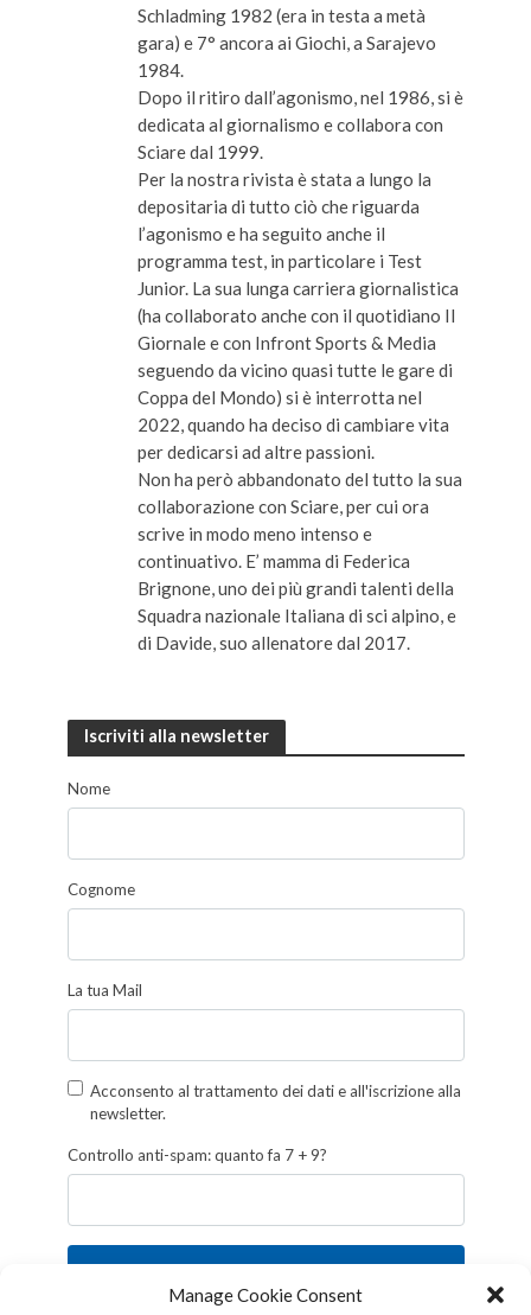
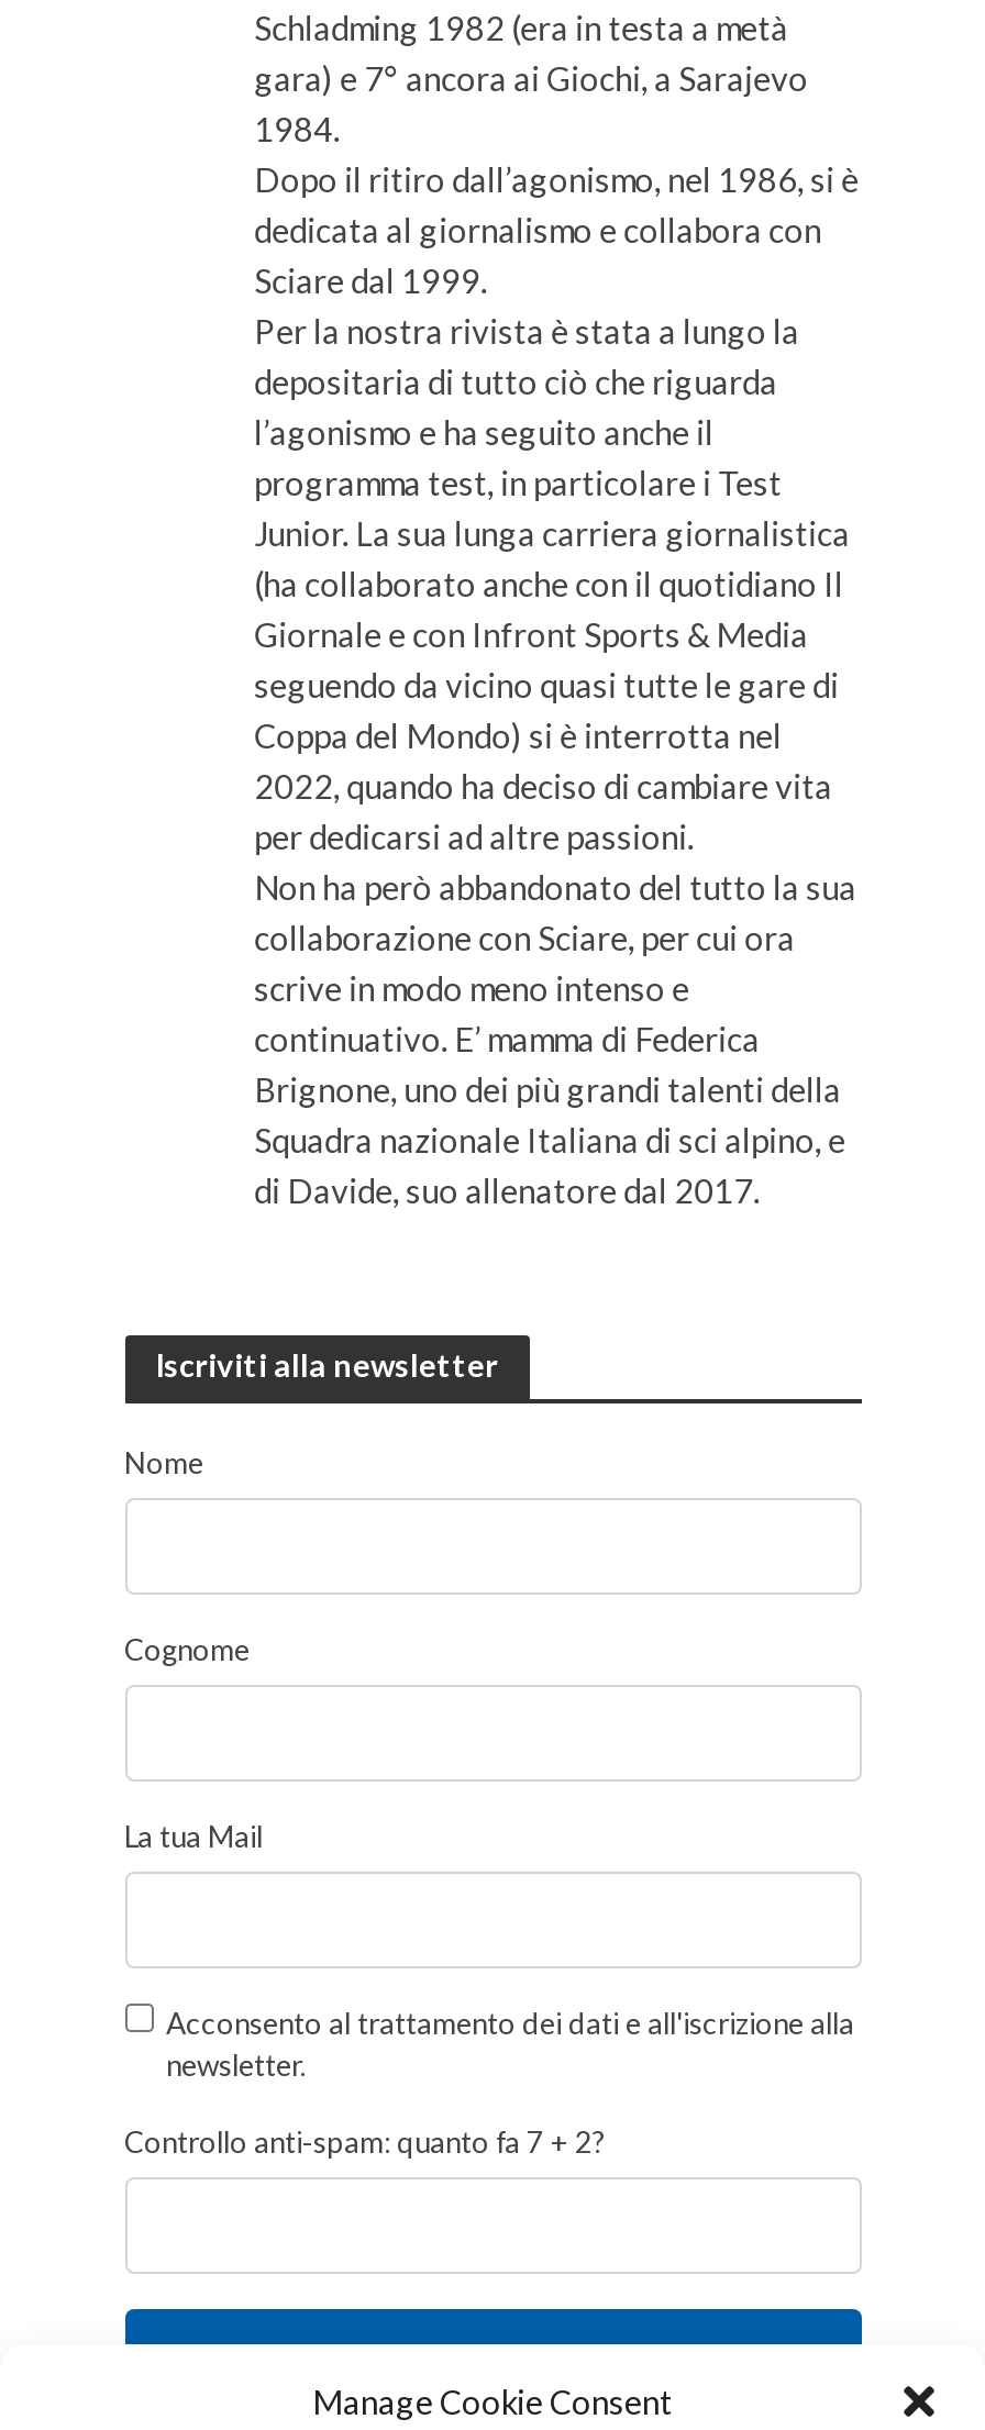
[67,1146,327,1165] Controllo anti-spam: quanto fa 7 + 9? -> [124,2124,606,2159] Controllo anti-spam: quanto fa 7 + 2?

